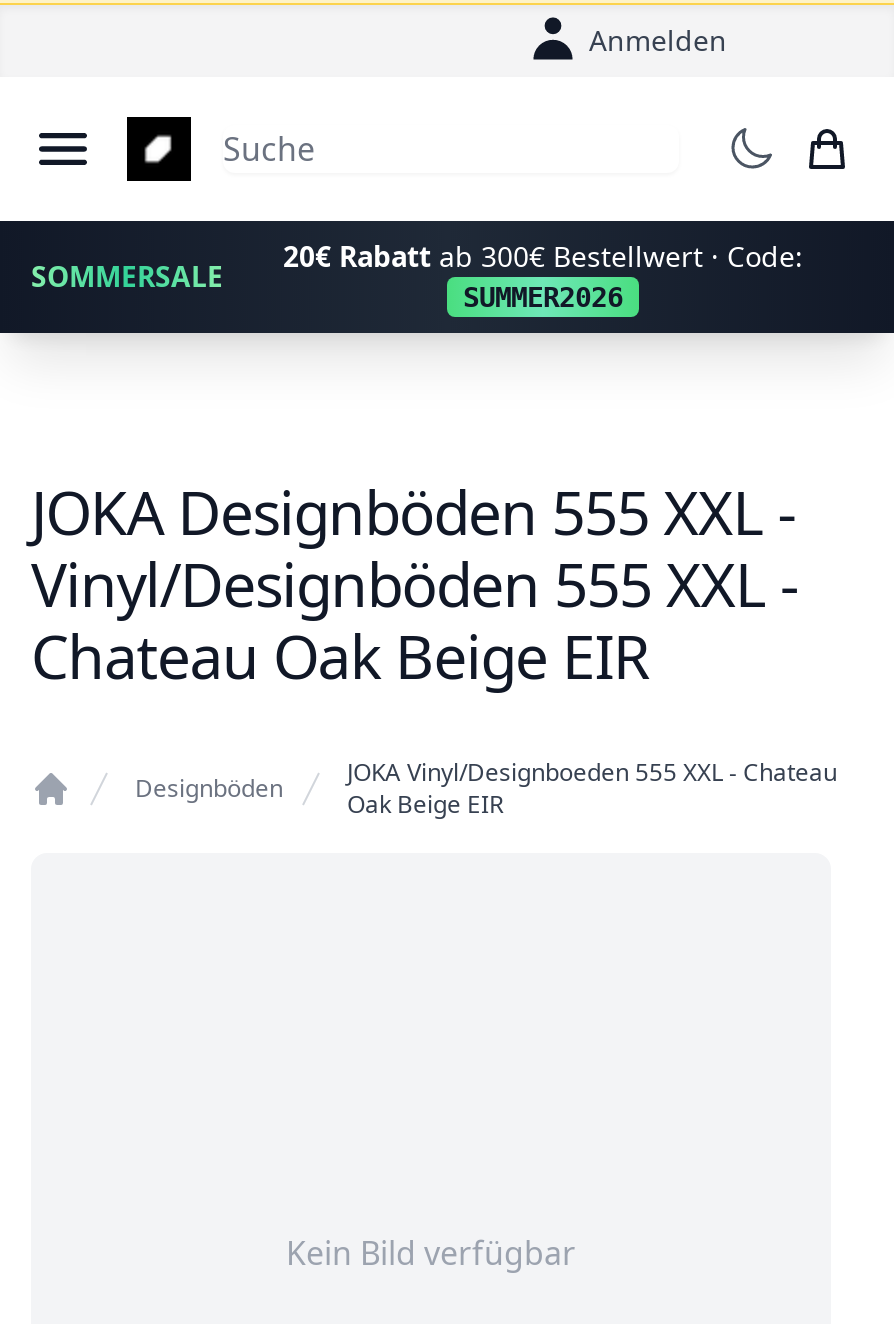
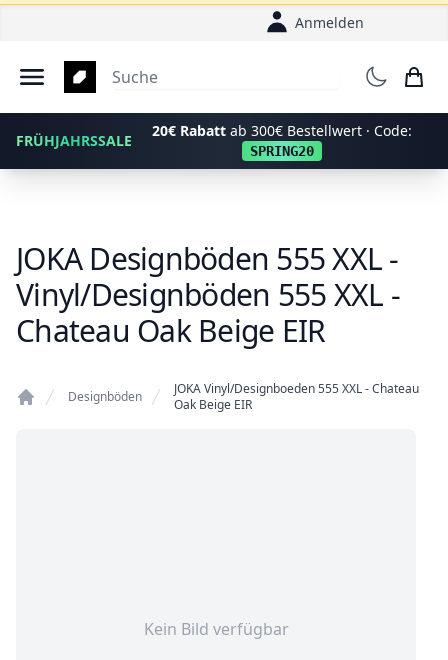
[31,257,223,295] SOMMERSALE -> [16,131,132,150] FRÜHJAHRSSALE
[463,281,623,313] SUMMER2026 -> [250,143,314,159] SPRING20

